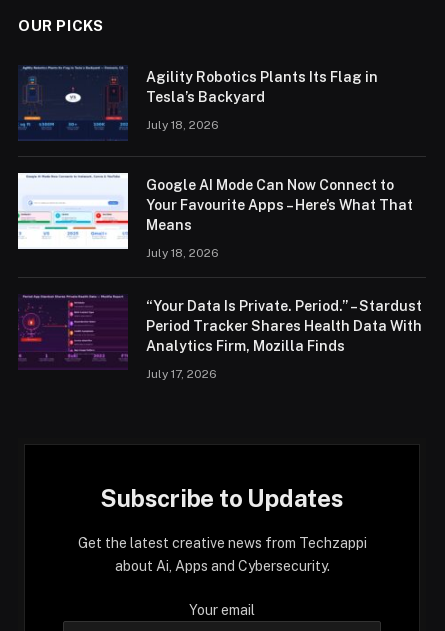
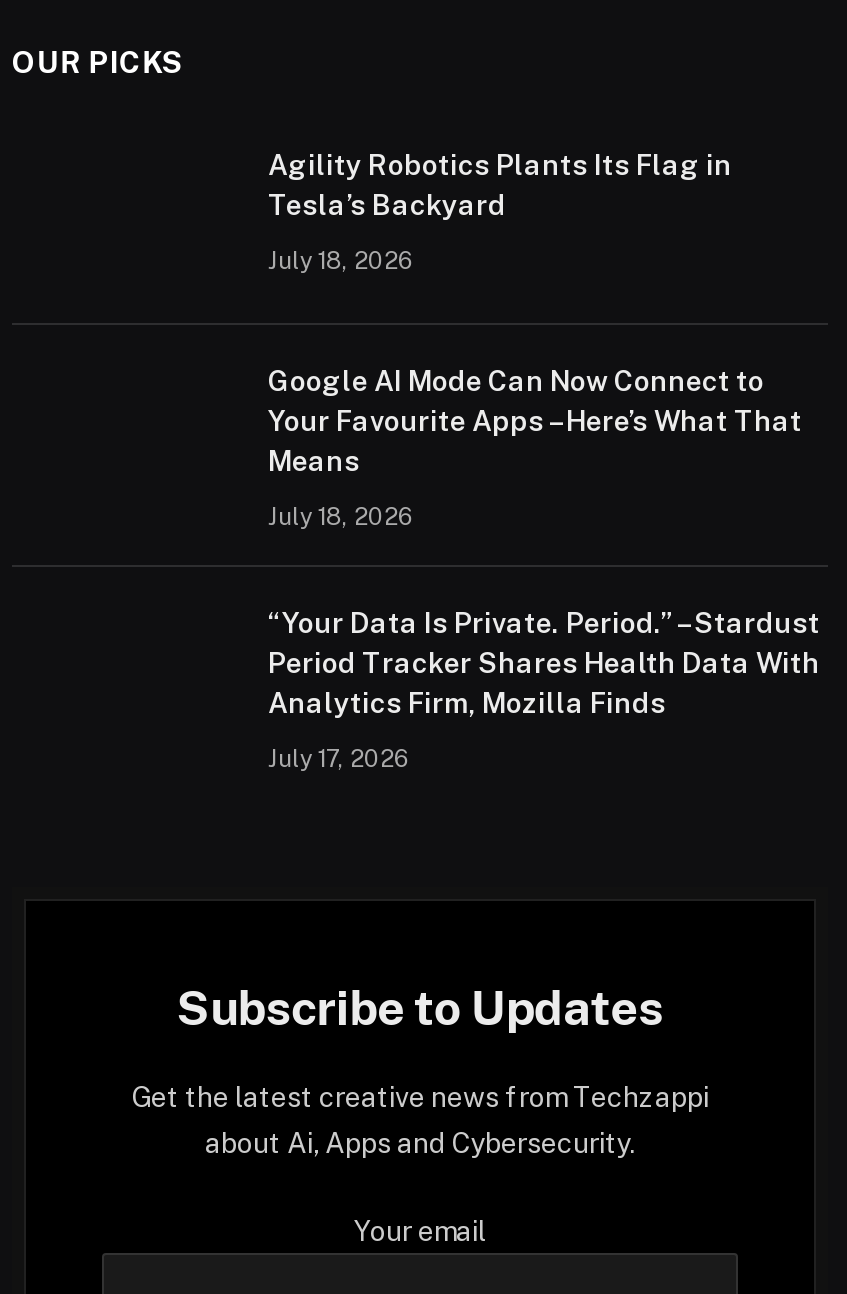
[18,65,129,141] [image] -> none
[17,172,129,250] [image] -> none
[18,294,128,370] [image] -> none

